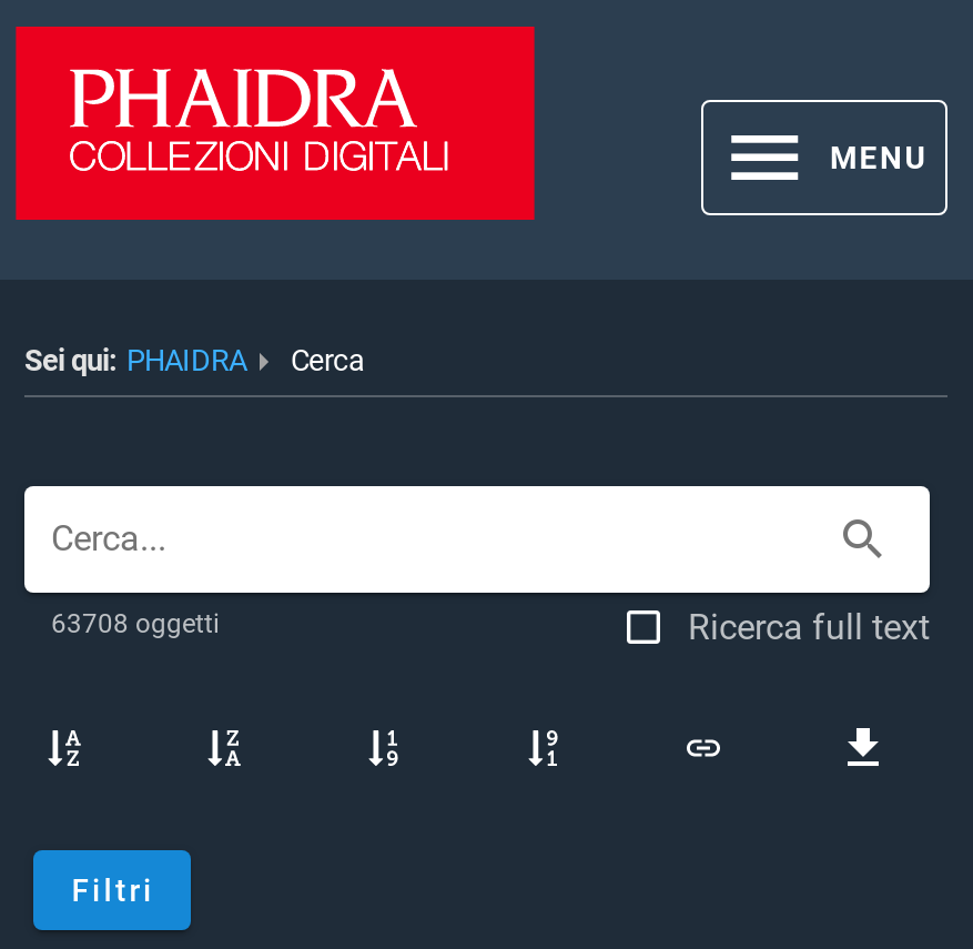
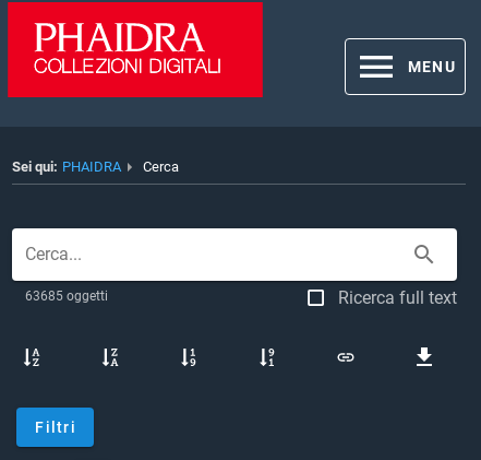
[51,608,220,639] 63708 oggetti -> [25,288,108,304] 63685 oggetti

